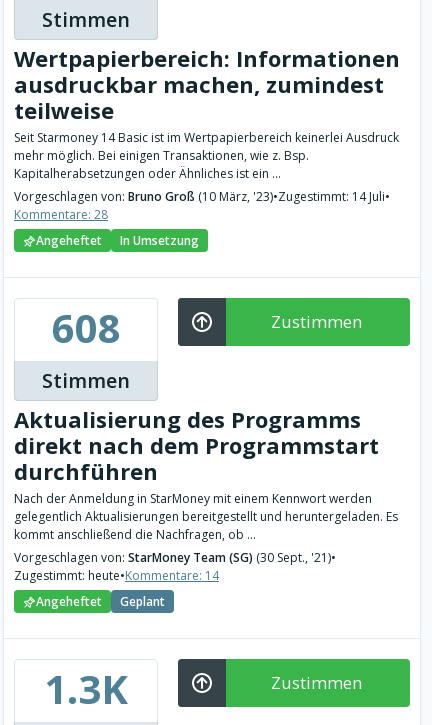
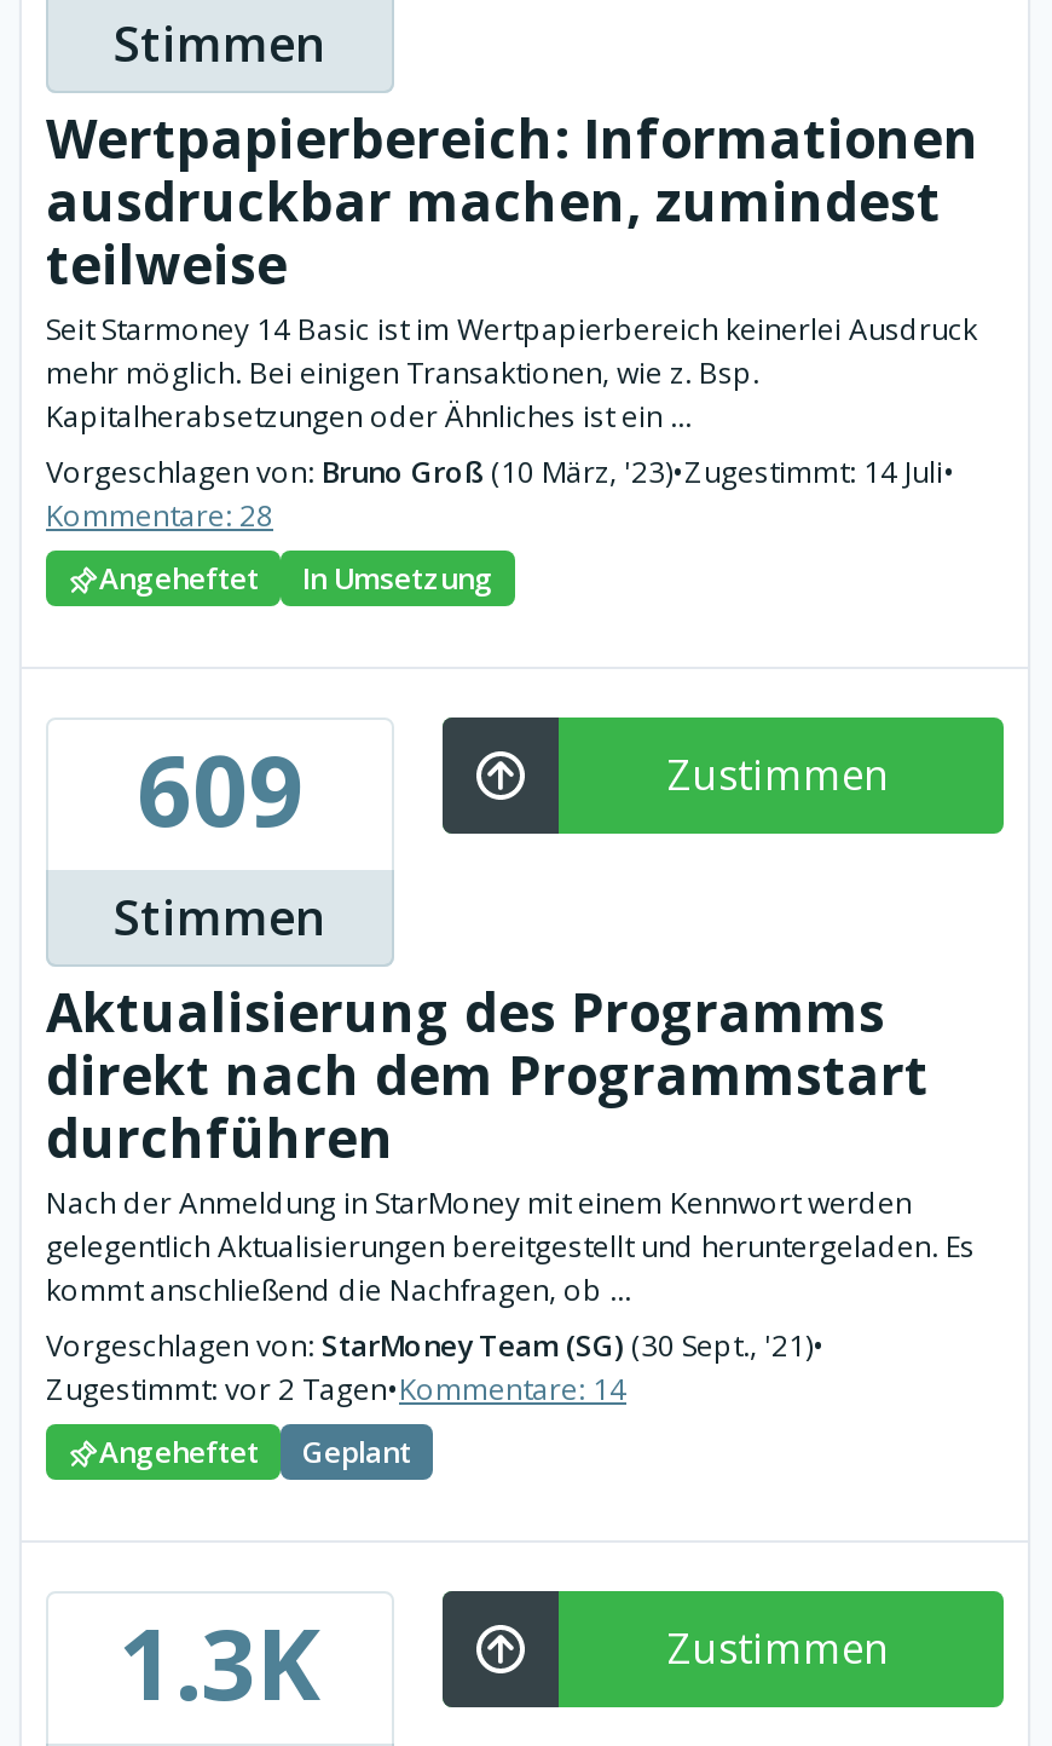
[51,300,120,355] 608 -> [137,722,304,855] 609
[14,567,219,584] Zugestimmt: heute•Kommentare: 14 -> [46,1368,626,1410] Zugestimmt: vor 2 Tagen•Kommentare: 14

